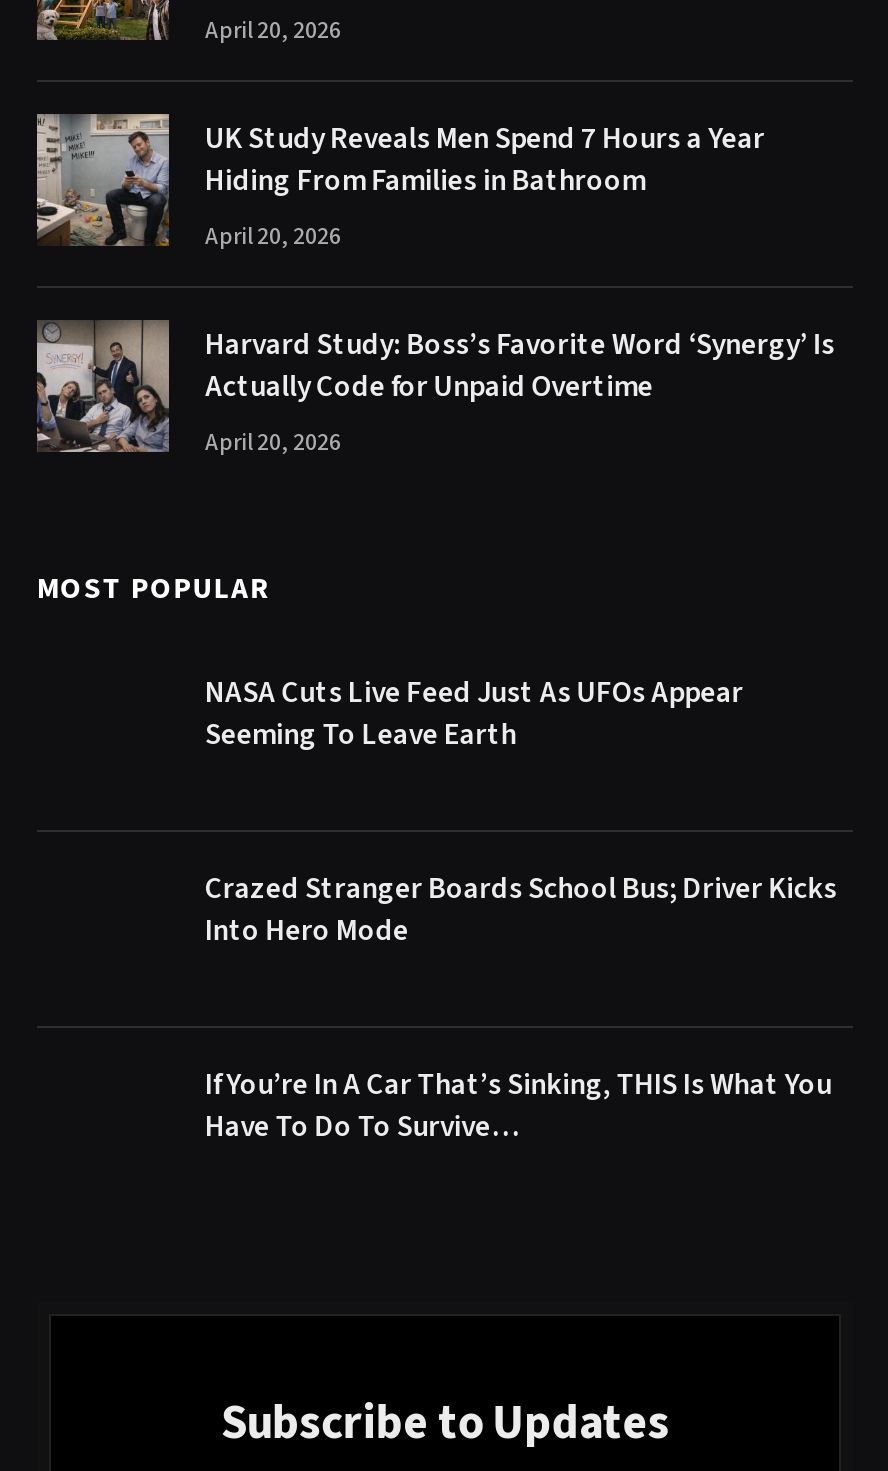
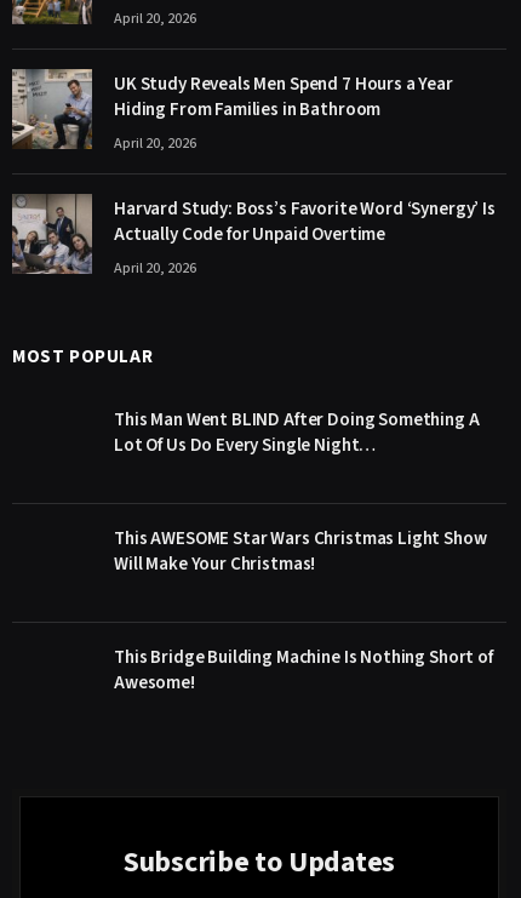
[205,671,743,755] NASA Cuts Live Feed Just As UFOs Appear | Seeming To Leave Earth -> [114,407,479,458] This Man Went BLIND After Doing Something A | Lot Of Us Do Every Single Night…
[205,867,837,951] Crazed Stranger Boards School Bus; Driver Kicks | Into Hero Mode -> [114,526,487,576] This AWESOME Star Wars Christmas Light Show | Will Make Your Christmas!
[205,1063,832,1147] If You’re In A Car That’s Sinking, THIS Is What You | Have To Do To Survive… -> [114,644,493,695] This Bridge Building Machine Is Nothing Short of | Awesome!

